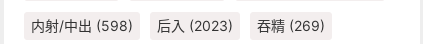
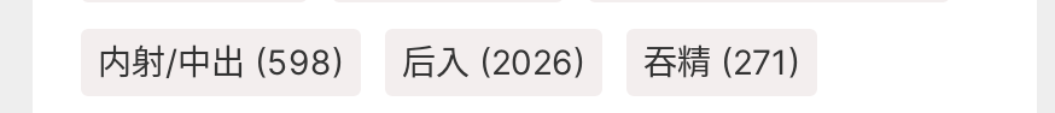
[157,17,233,34] 后入(2023) -> [402,41,585,82] 后入(2026)
[257,17,325,34] 吞精(269) -> [643,41,800,82] 吞精(271)

